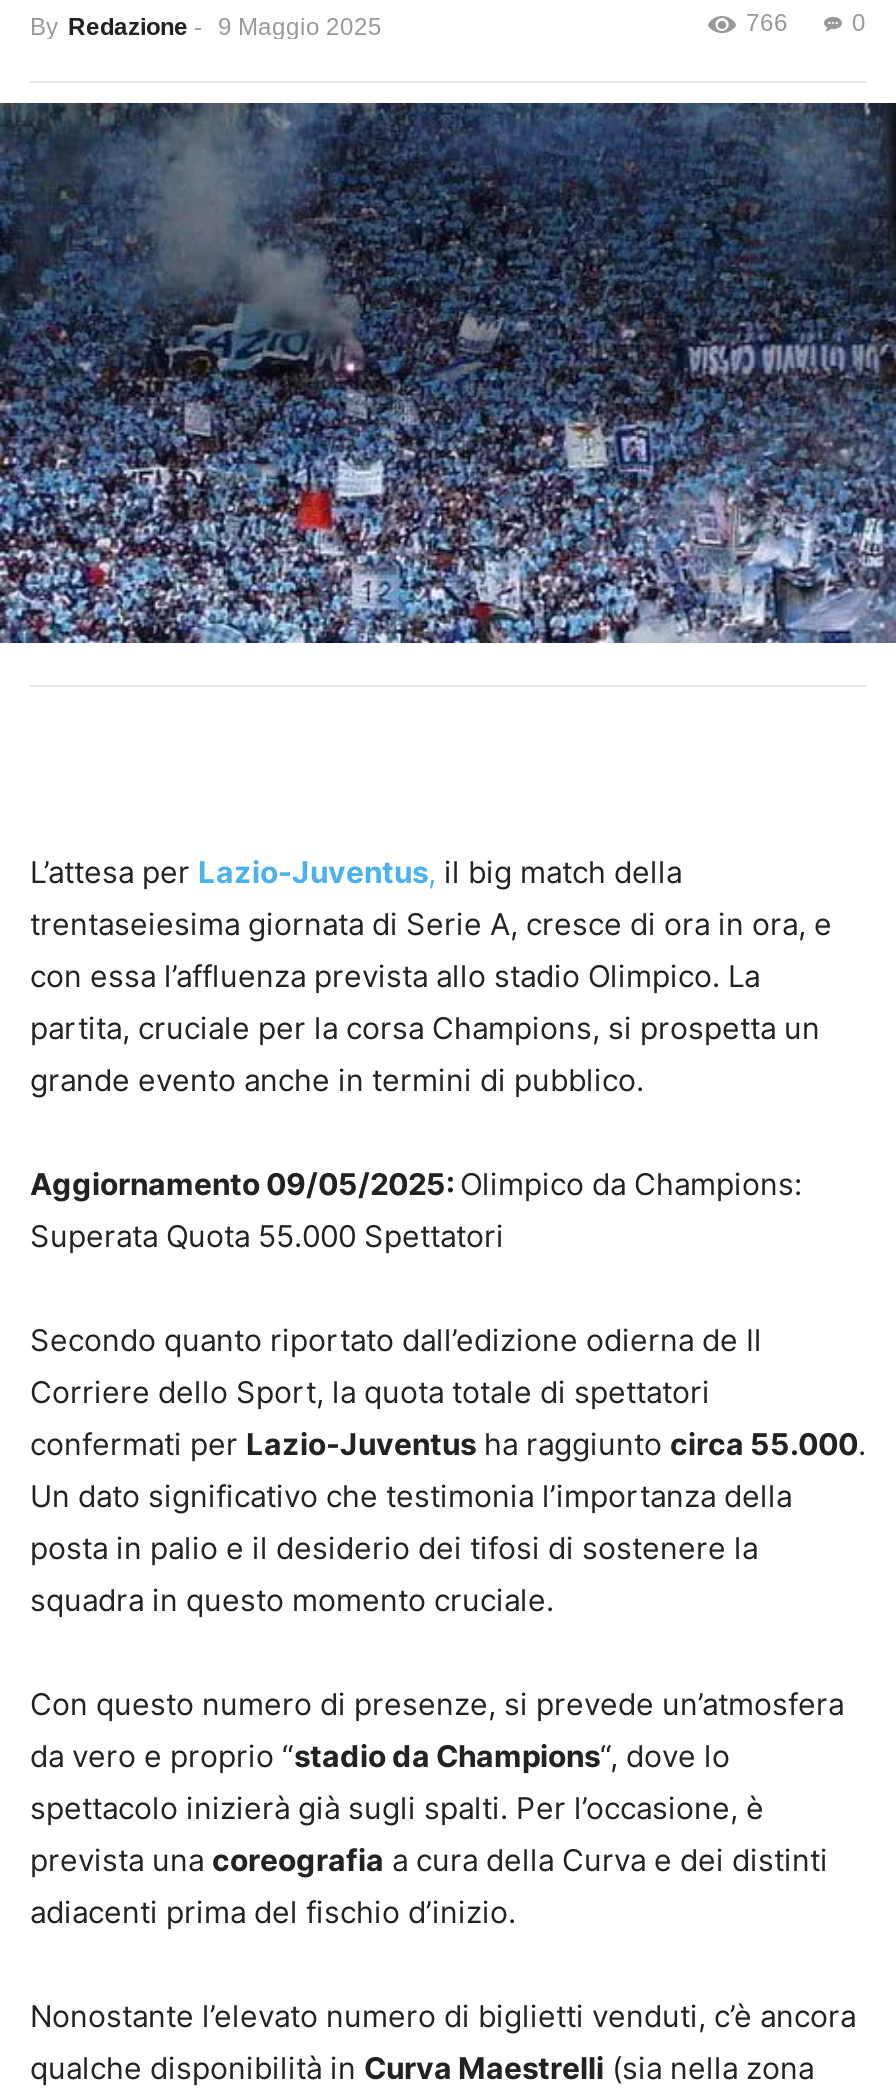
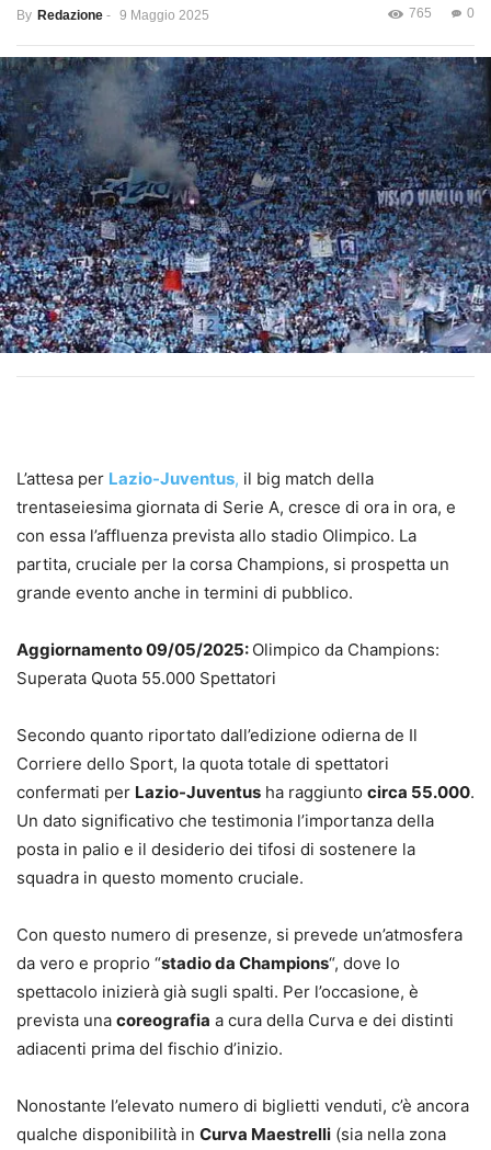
[746,9,788,37] 766 -> [409,5,432,21] 765

